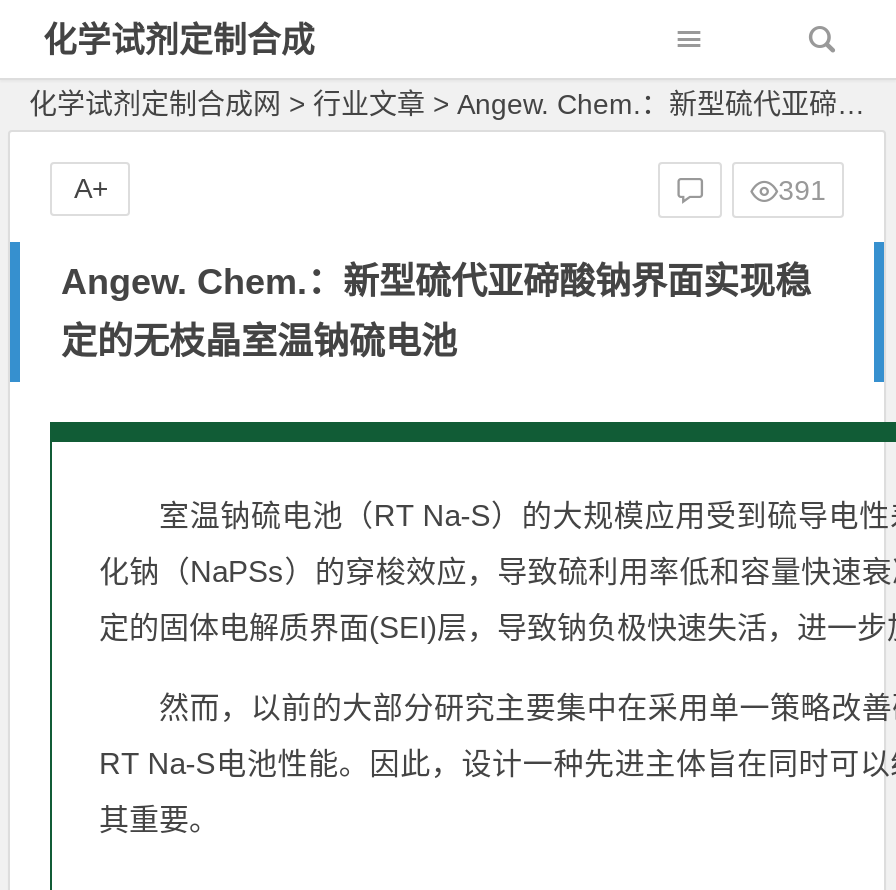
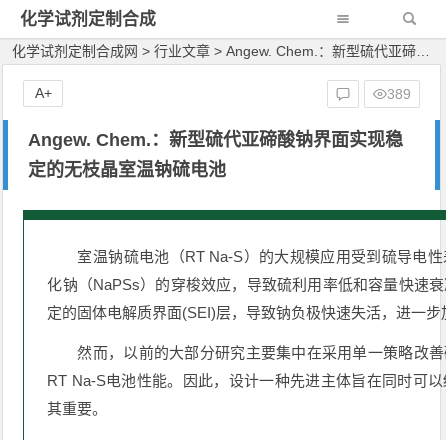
[778,174,826,206] 391 -> [387,86,411,102] 389

